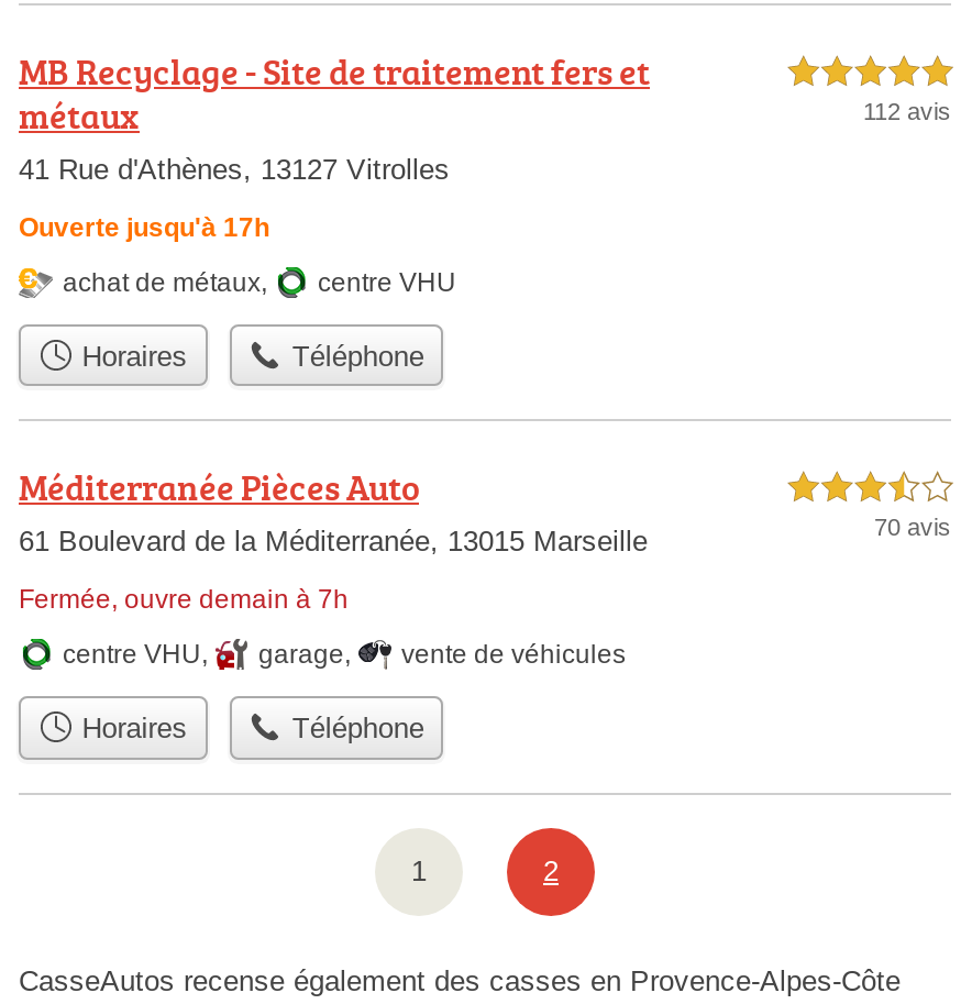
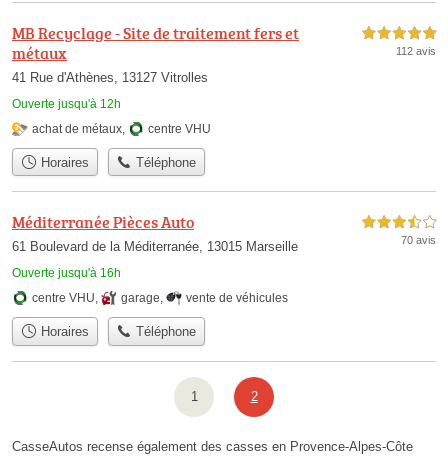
[19,212,269,243] Ouverte jusqu'à 17h -> [12,97,121,111] Ouverte jusqu'à 12h
[19,584,349,615] Fermée, ouvre demain à 7h -> [12,266,121,280] Ouverte jusqu'à 16h

